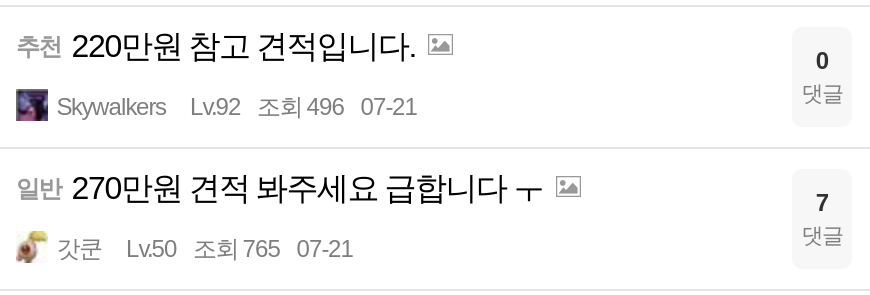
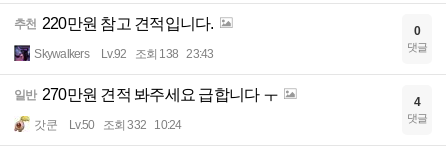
[56,93,417,121] Skywalkers Lv.92 조회 496 07-21 -> [34,47,213,61] Skywalkers Lv.92 조회 138 23:43
[816,189,828,217] 7 -> [414,95,420,109] 4
[126,235,353,263] Lv.50 조회 765 07-21 -> [69,118,181,132] Lv.50 조회 332 10:24

